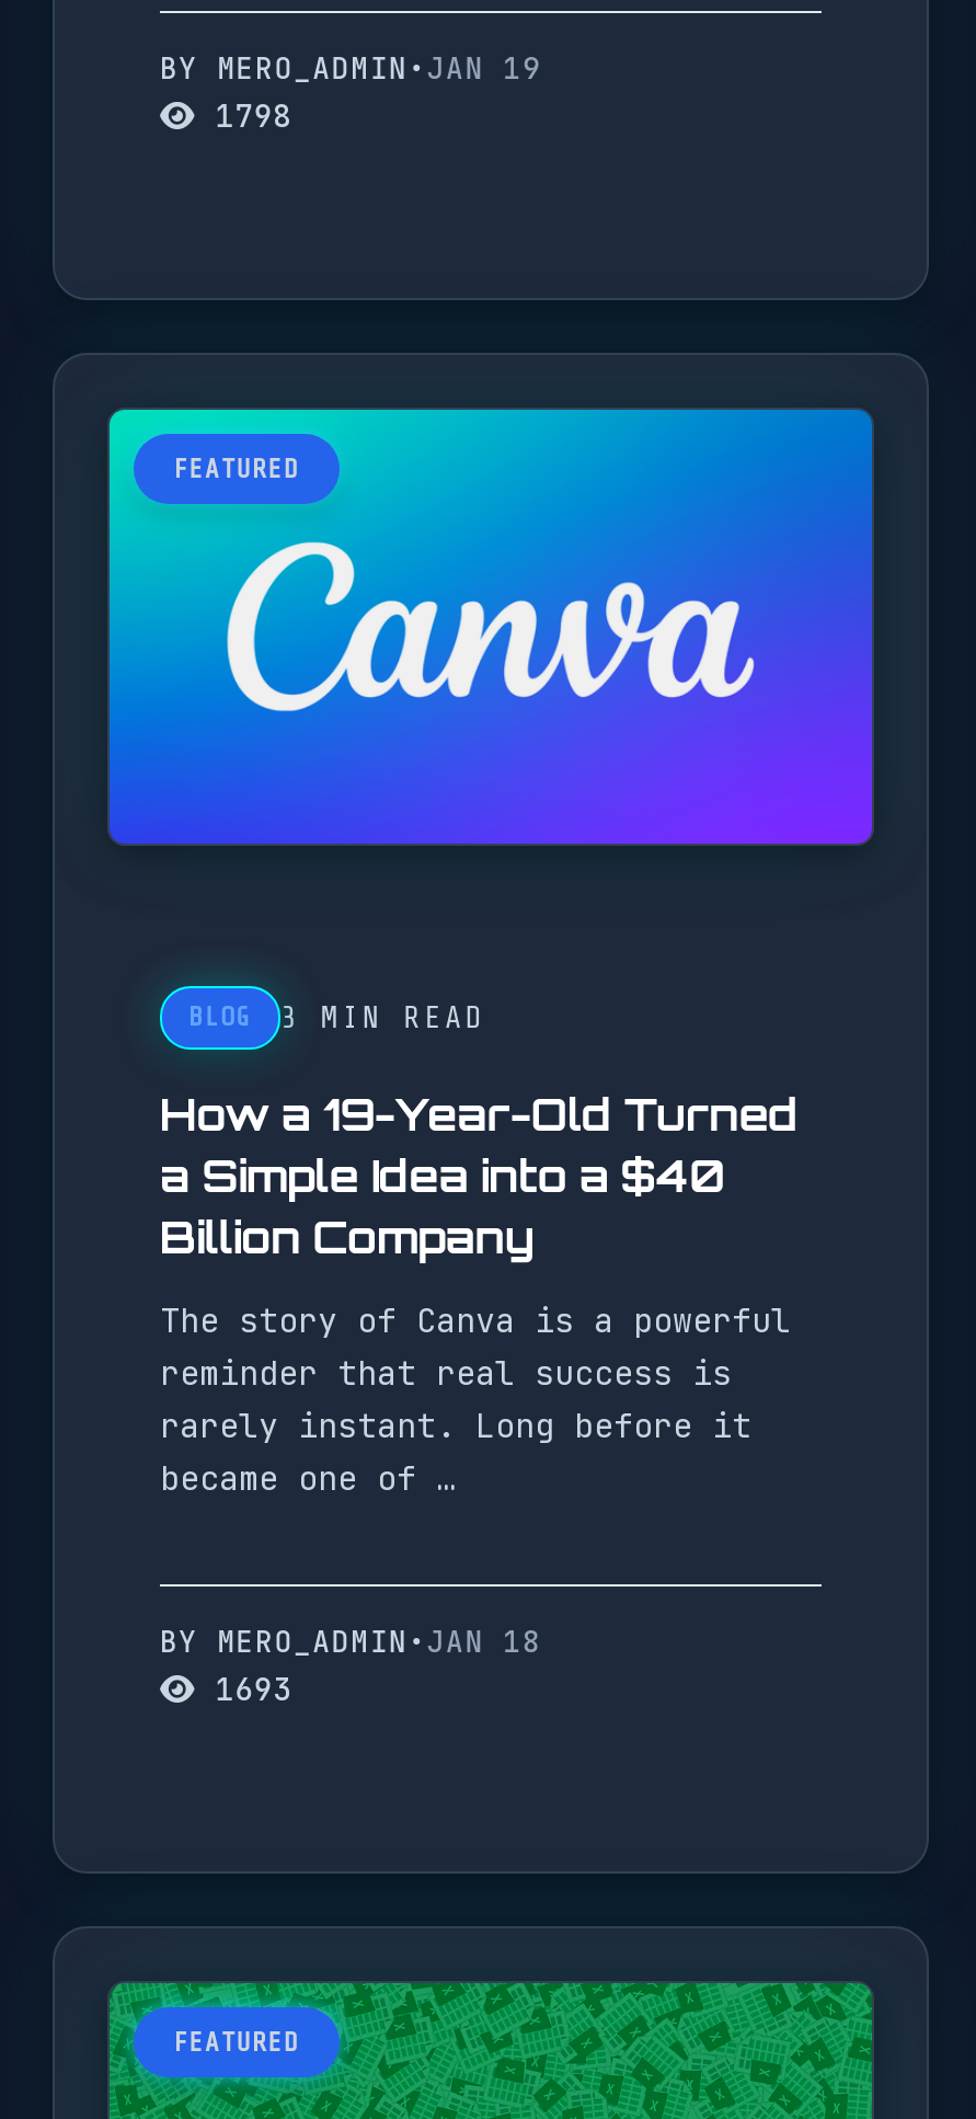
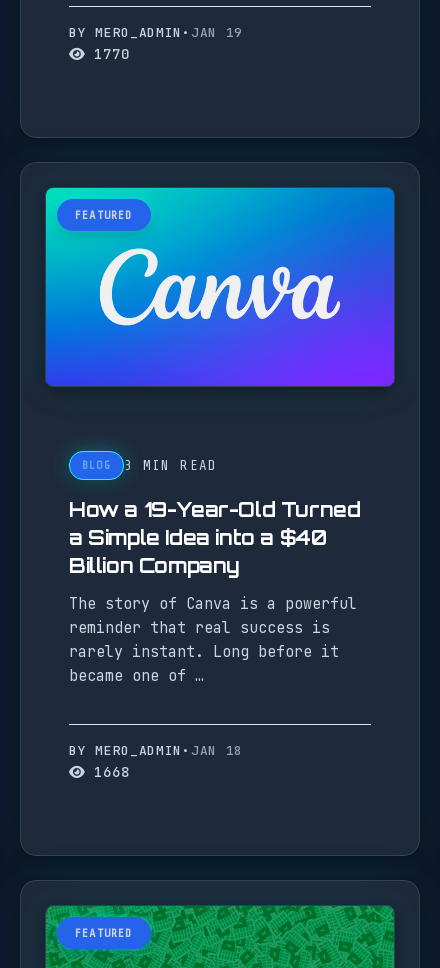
[197,96,292,136] 1798 -> [86,45,129,63] 1770
[197,1670,292,1709] 1693 -> [86,763,129,781] 1668

